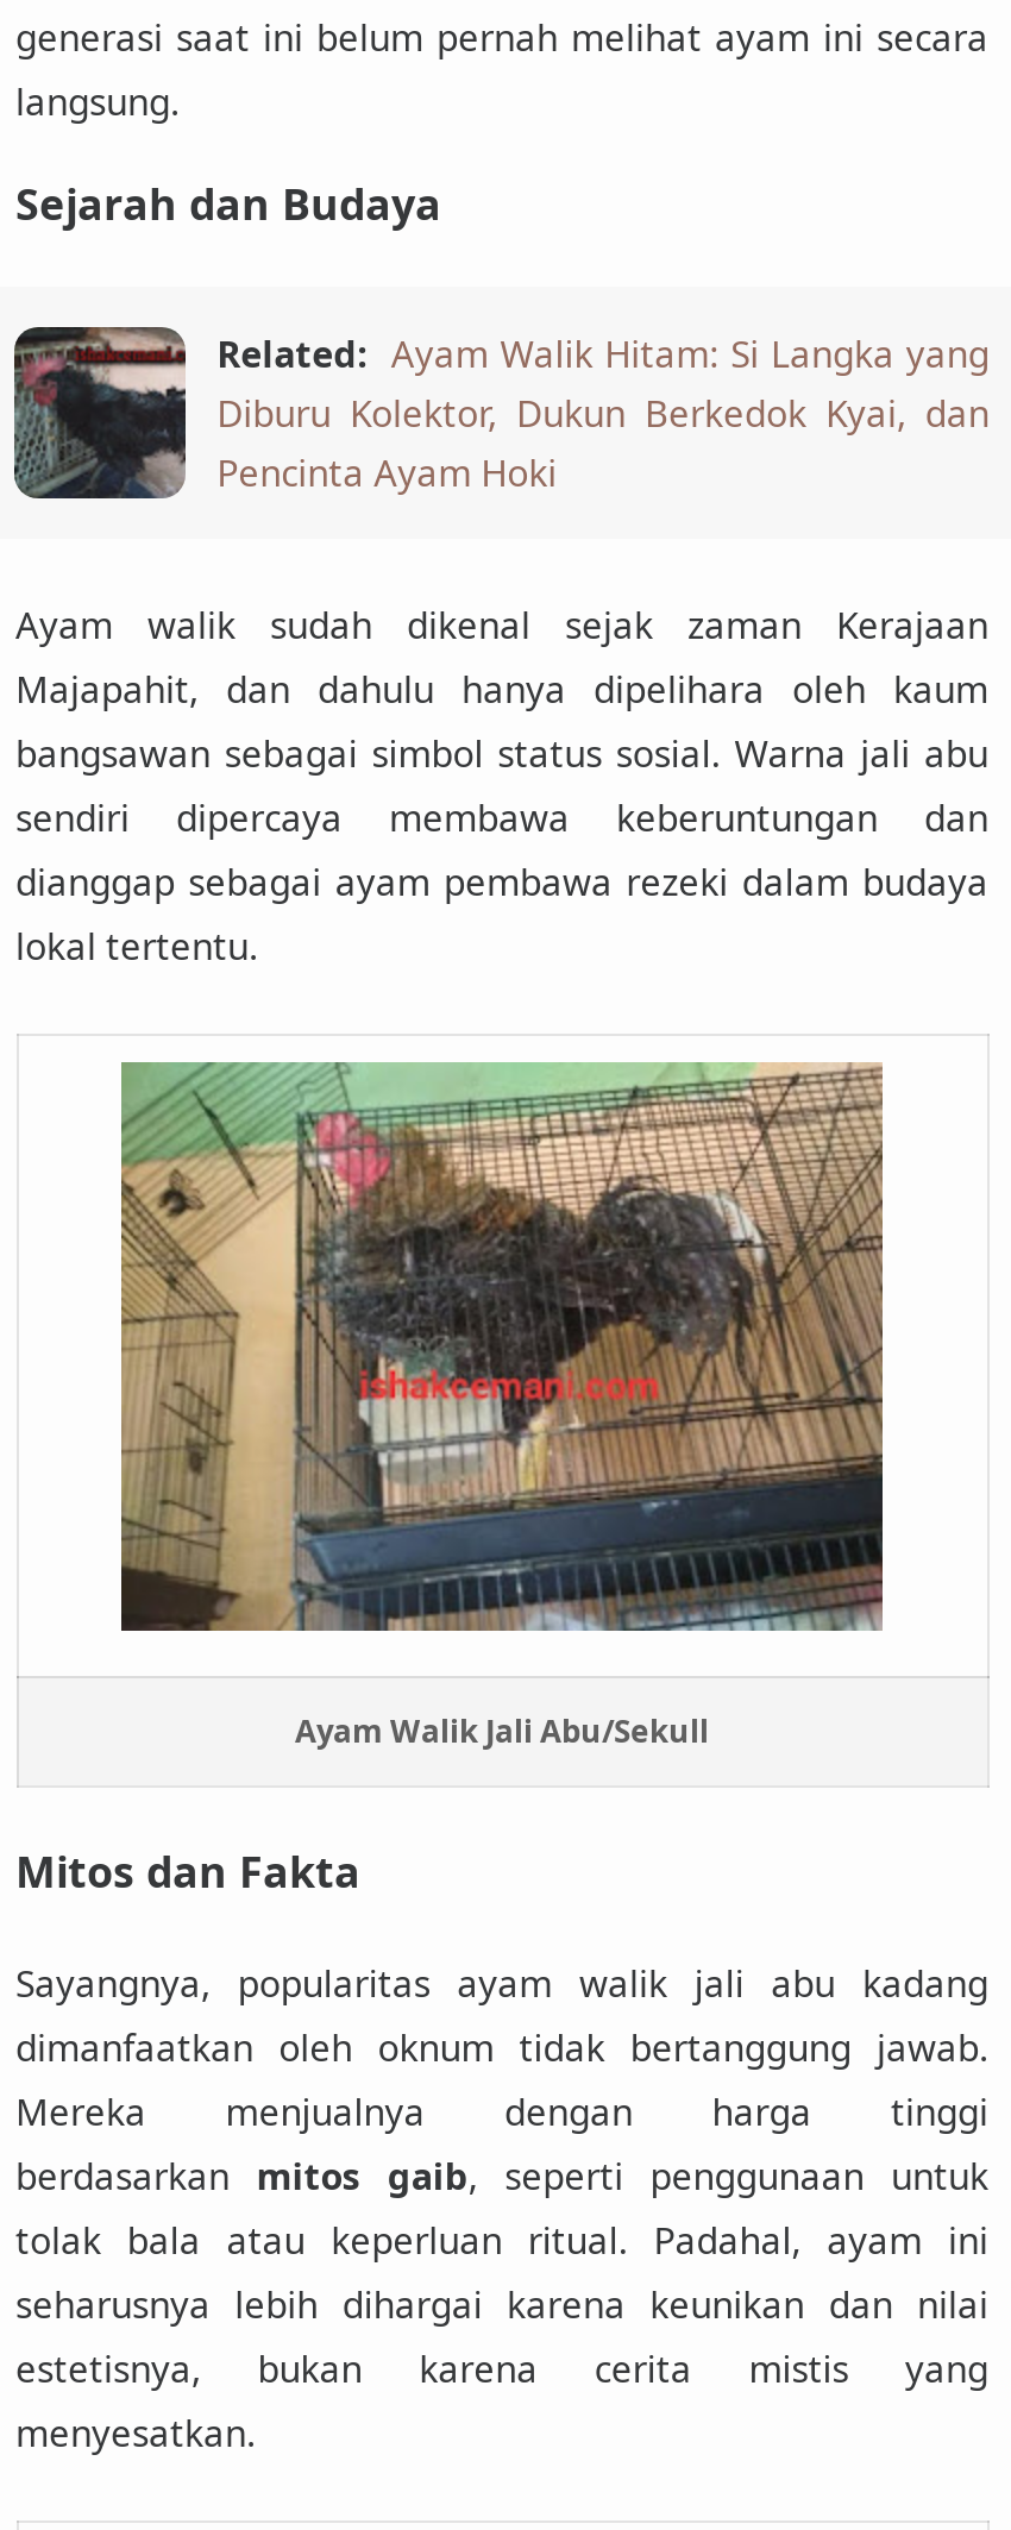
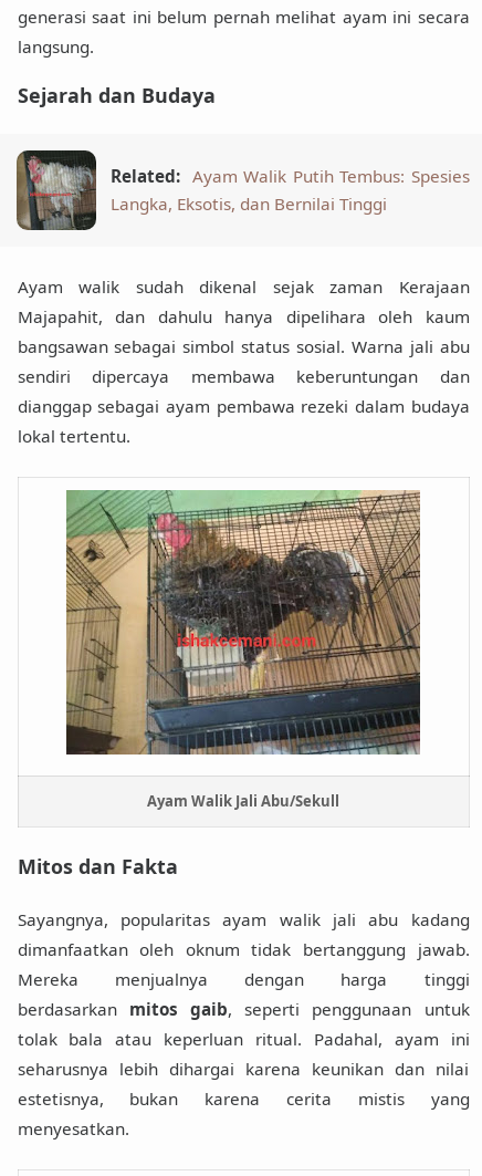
[14,324,989,502] [image] | Related: Ayam Walik Hitam: Si Langka yang | Diburu Kolektor, Dukun Berkedok Kyai, dan | Pencinta Ayam Hoki -> [17,149,470,231] [image] | Related: Ayam Walik Putih Tembus: Spesies | Langka, Eksotis, dan Bernilai Tinggi

